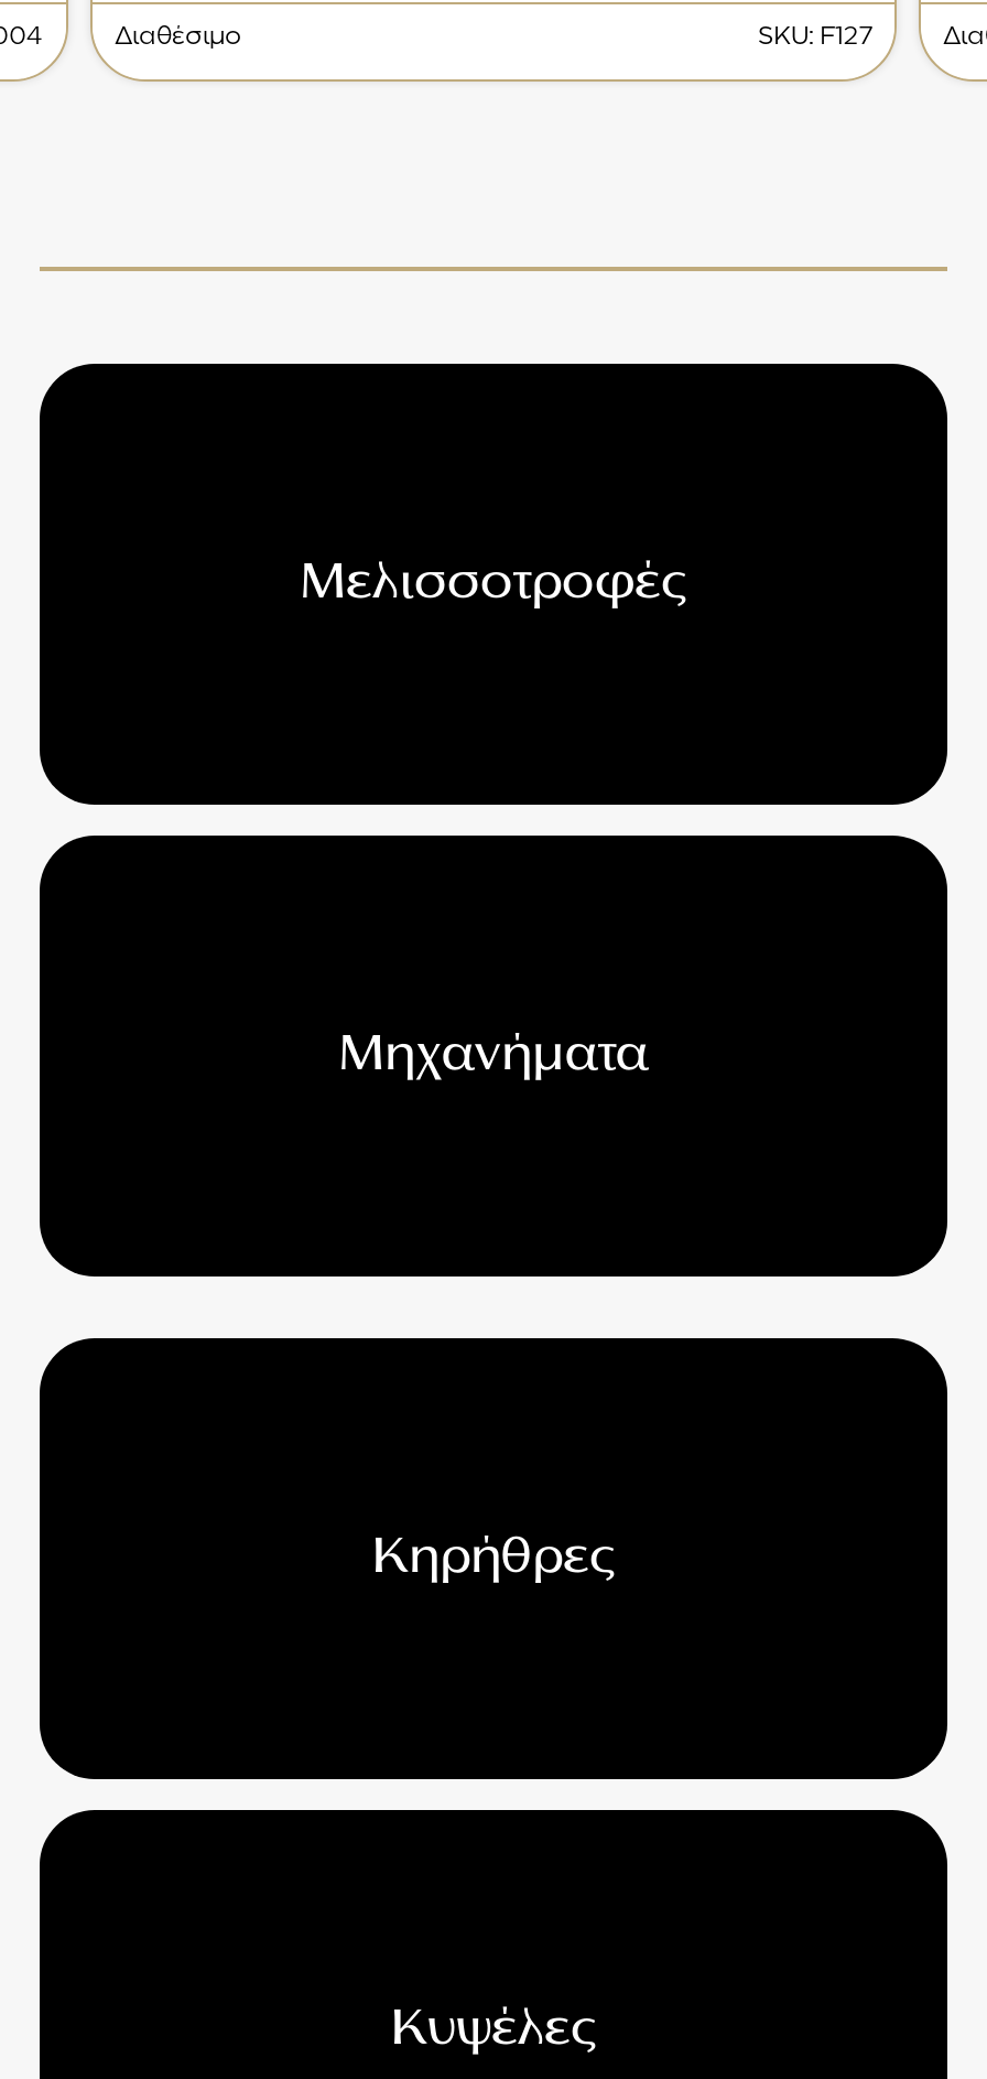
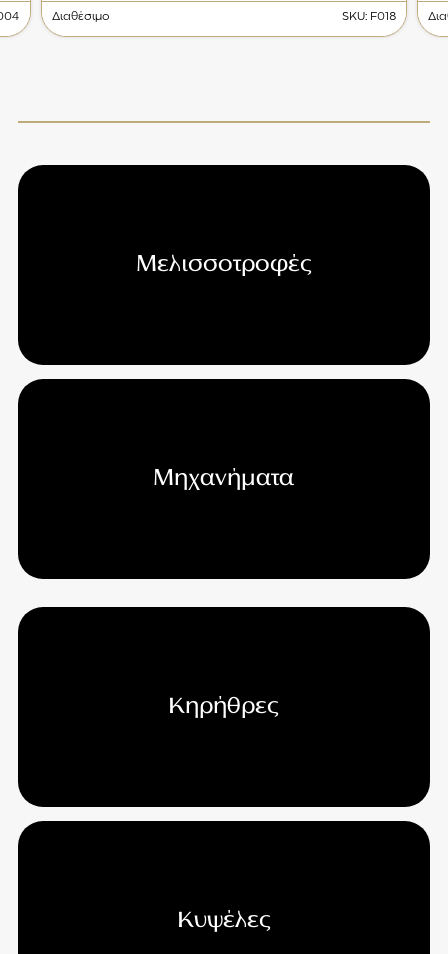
[758,26,872,49] SKU: F127 -> [342,12,396,22] SKU: F018

